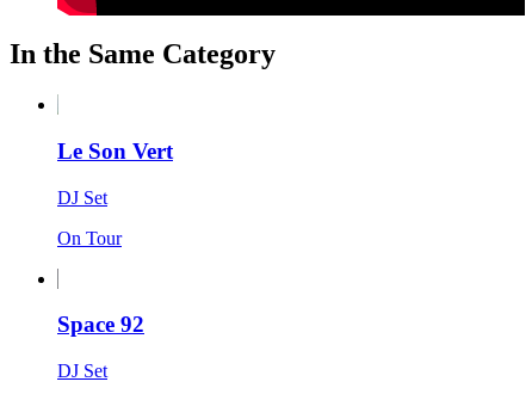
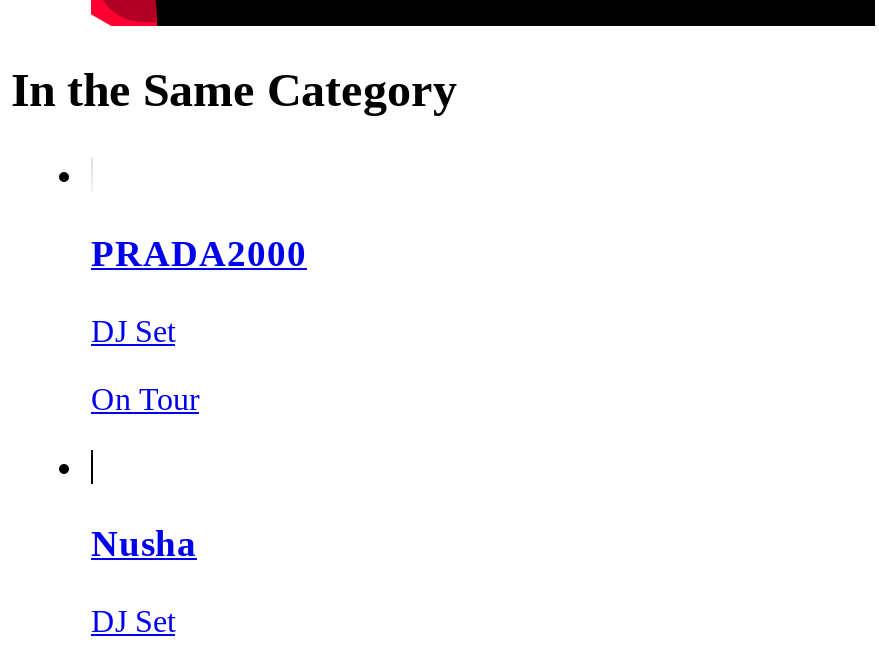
[57,138,173,164] Le Son Vert -> [91,232,307,274] PRADA2000
[57,312,144,337] Space 92 -> [91,523,197,565] Nusha

